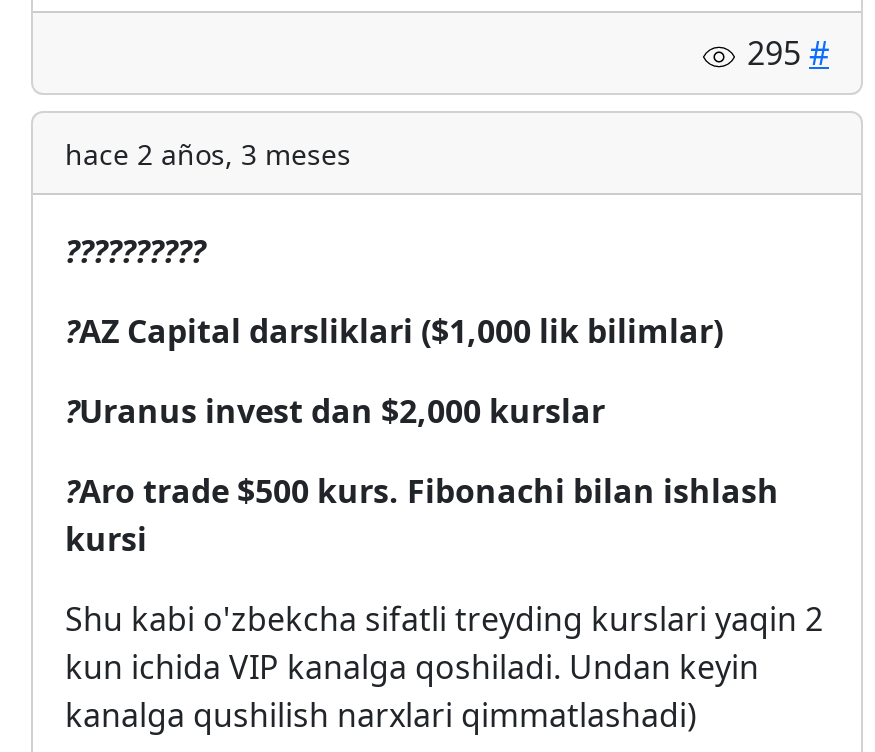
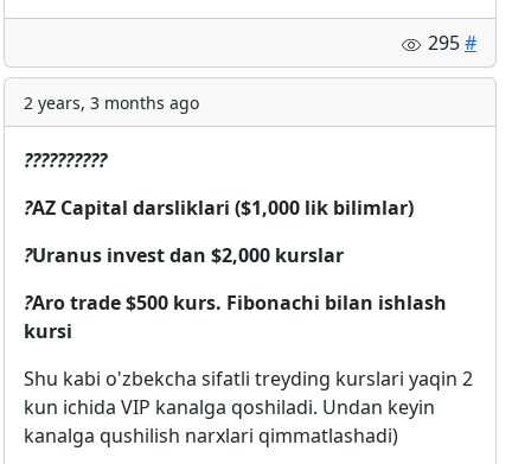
[65,136,351,174] hace 2 años, 3 meses -> [24,92,199,114] 2 years, 3 months ago

